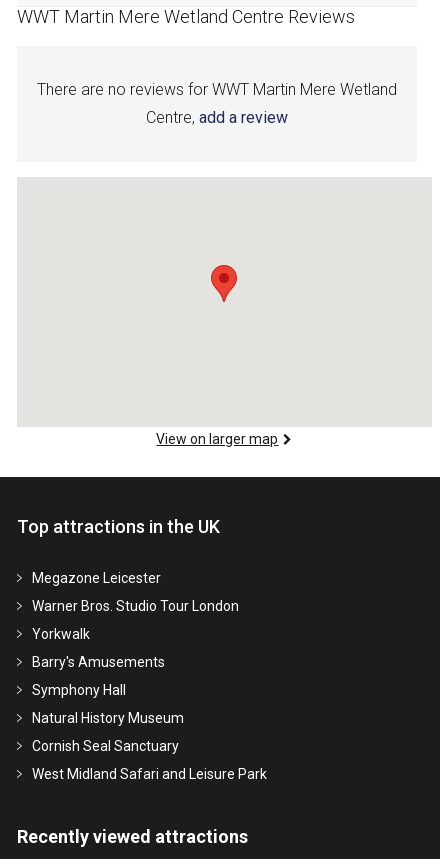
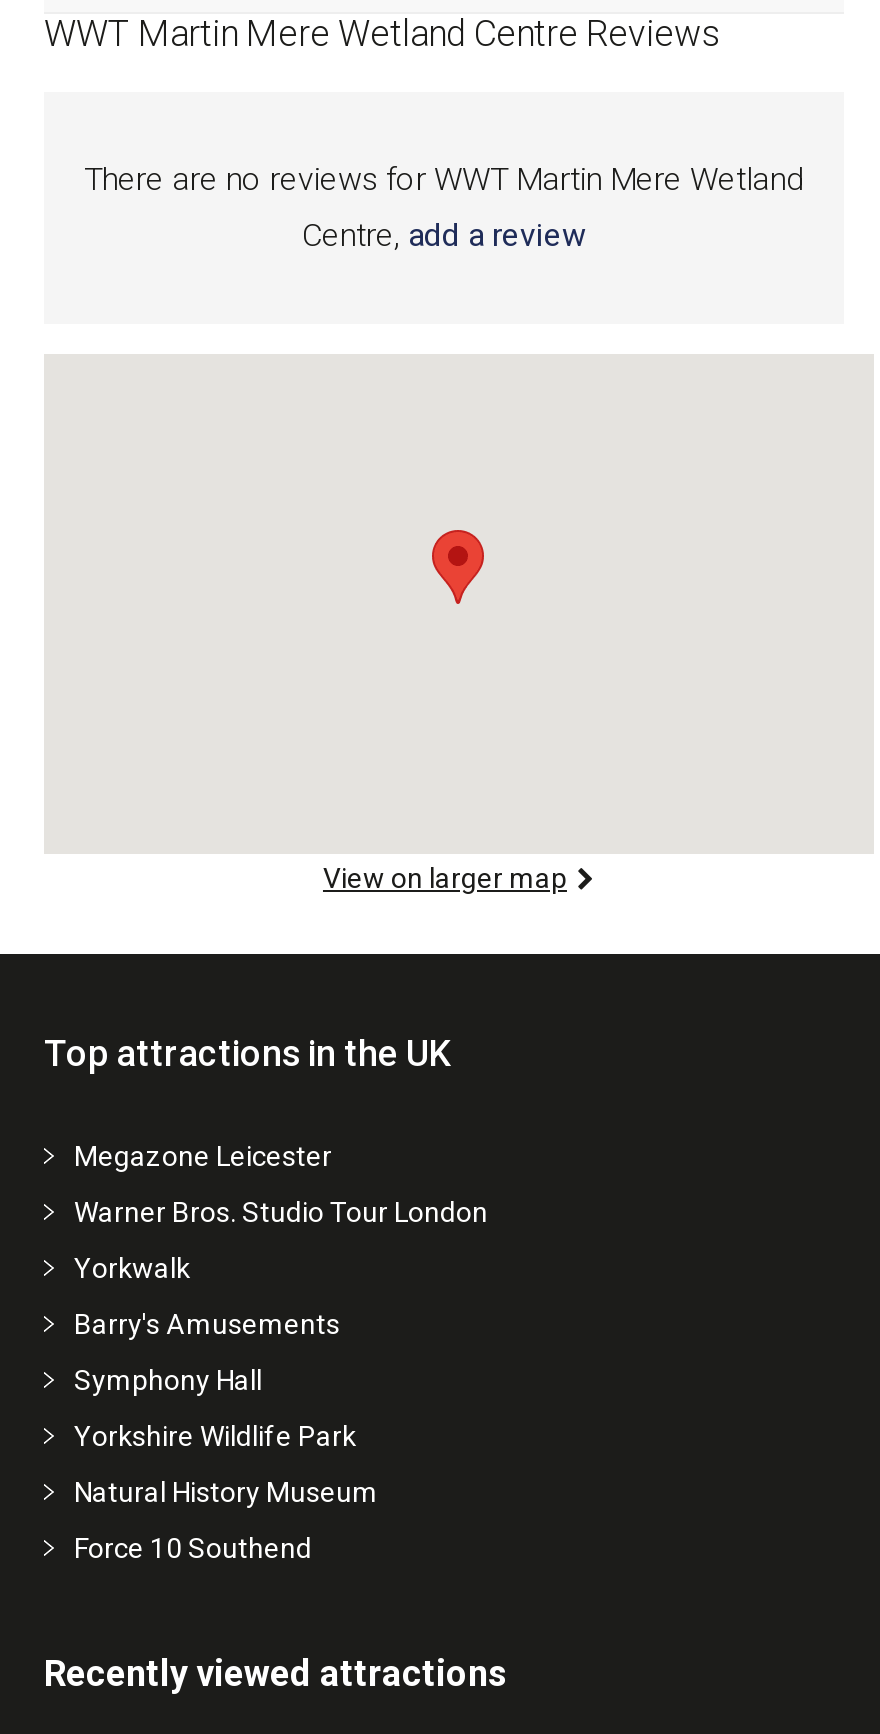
none -> [74,1419,356,1451] Yorkshire Wildlife Park
moved [32,710,184,726] -> [74,1475,378,1507]: Natural History Museum
[32,738,267,782] Cornish Seal Sanctuary | West Midland Safari and Leisure Park -> [74,1531,312,1563] Force 10 Southend

